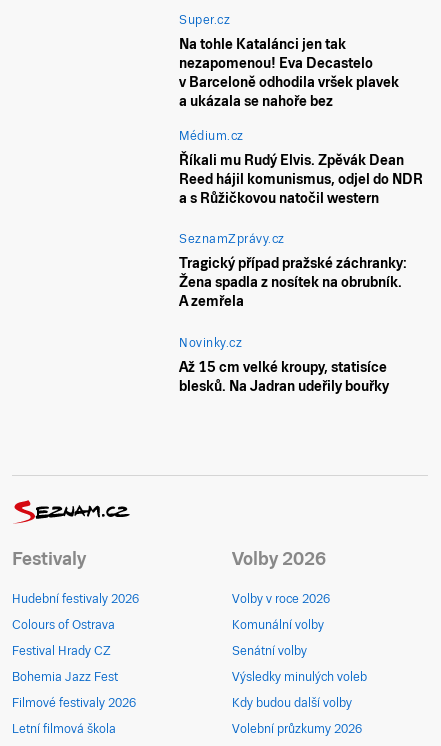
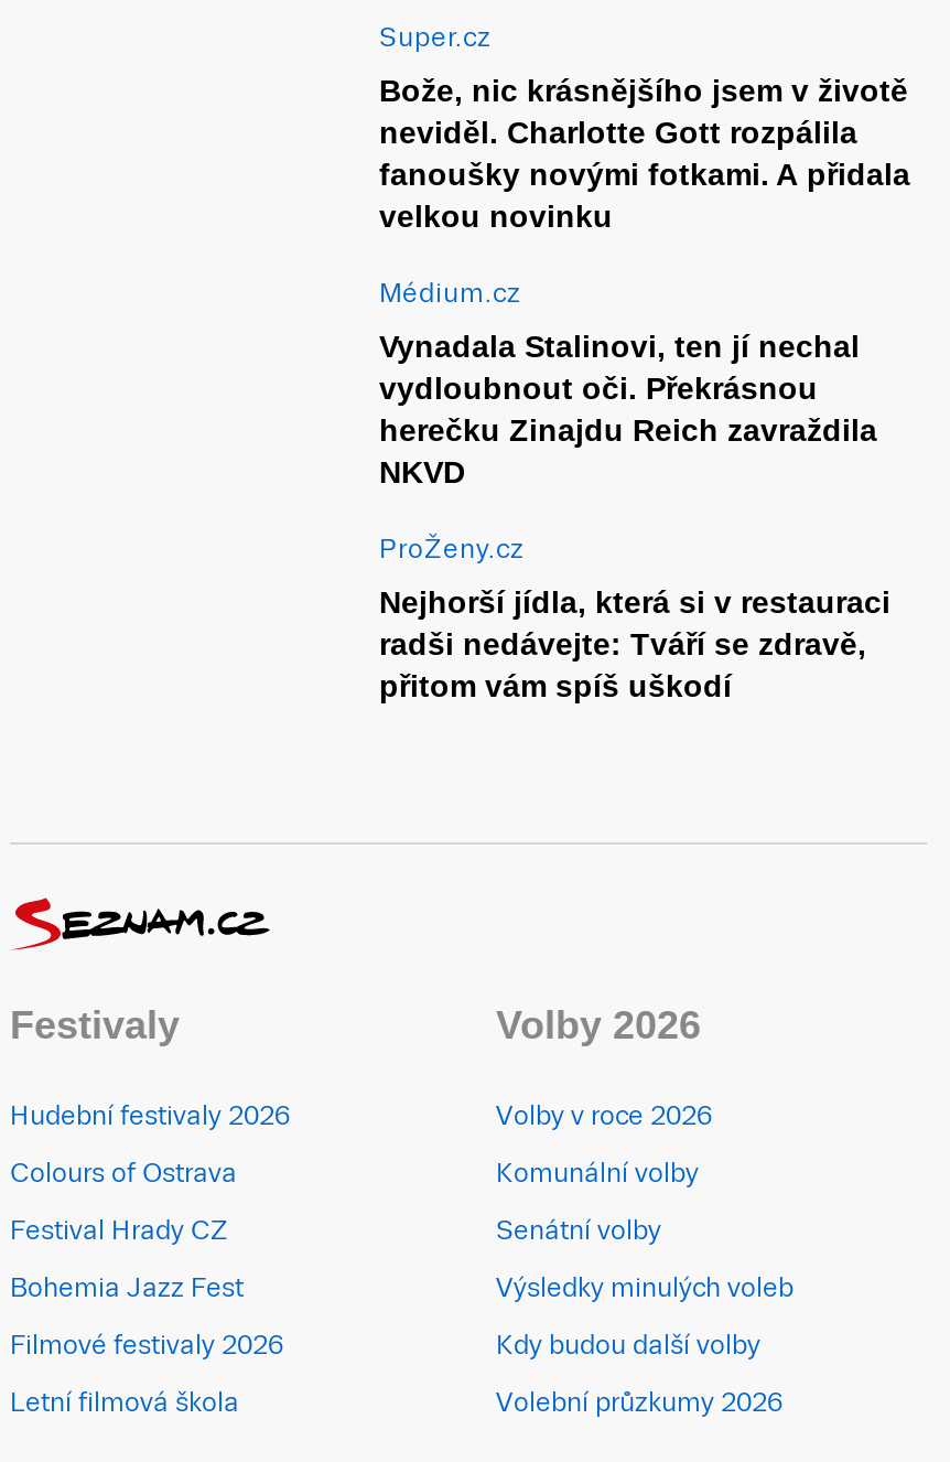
[179,36,399,109] Na tohle Katalánci jen tak | nezapomenou! Eva Decastelo | v Barceloně odhodila vršek plavek | a ukázala se nahoře bez -> [379,74,910,235] Bože, nic krásnějšího jsem v životě | neviděl. Charlotte Gott rozpálila | fanoušky novými fotkami. A přidala | velkou novinku
[179,152,423,394] Říkali mu Rudý Elvis. Zpěvák Dean | Reed hájil komunismus, odjel do NDR | a s Růžičkovou natočil western | SeznamZprávy.cz | Tragický případ pražské záchranky: | Žena spadla z nosítek na obrubník. | A zemřela | Novinky.cz | Až 15 cm velké kroupy, statisíce | blesků. Na Jadran udeřily bouřky -> [379,330,890,705] Vynadala Stalinovi, ten jí nechal | vydloubnout oči. Překrásnou | herečku Zinajdu Reich zavraždila | NKVD | ProŽeny.cz | Nejhorší jídla, která si v restauraci | radši nedávejte: Tváří se zdravě, | přitom vám spíš uškodí

